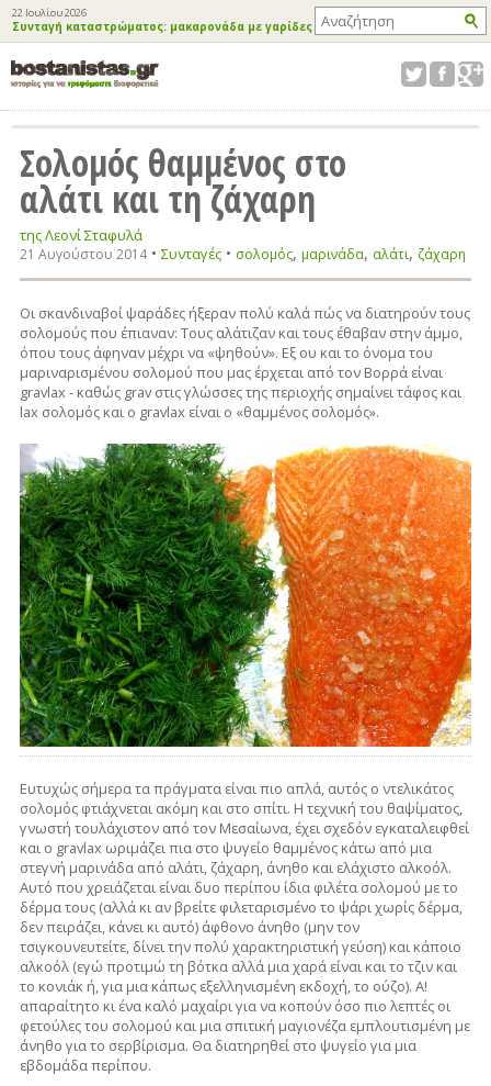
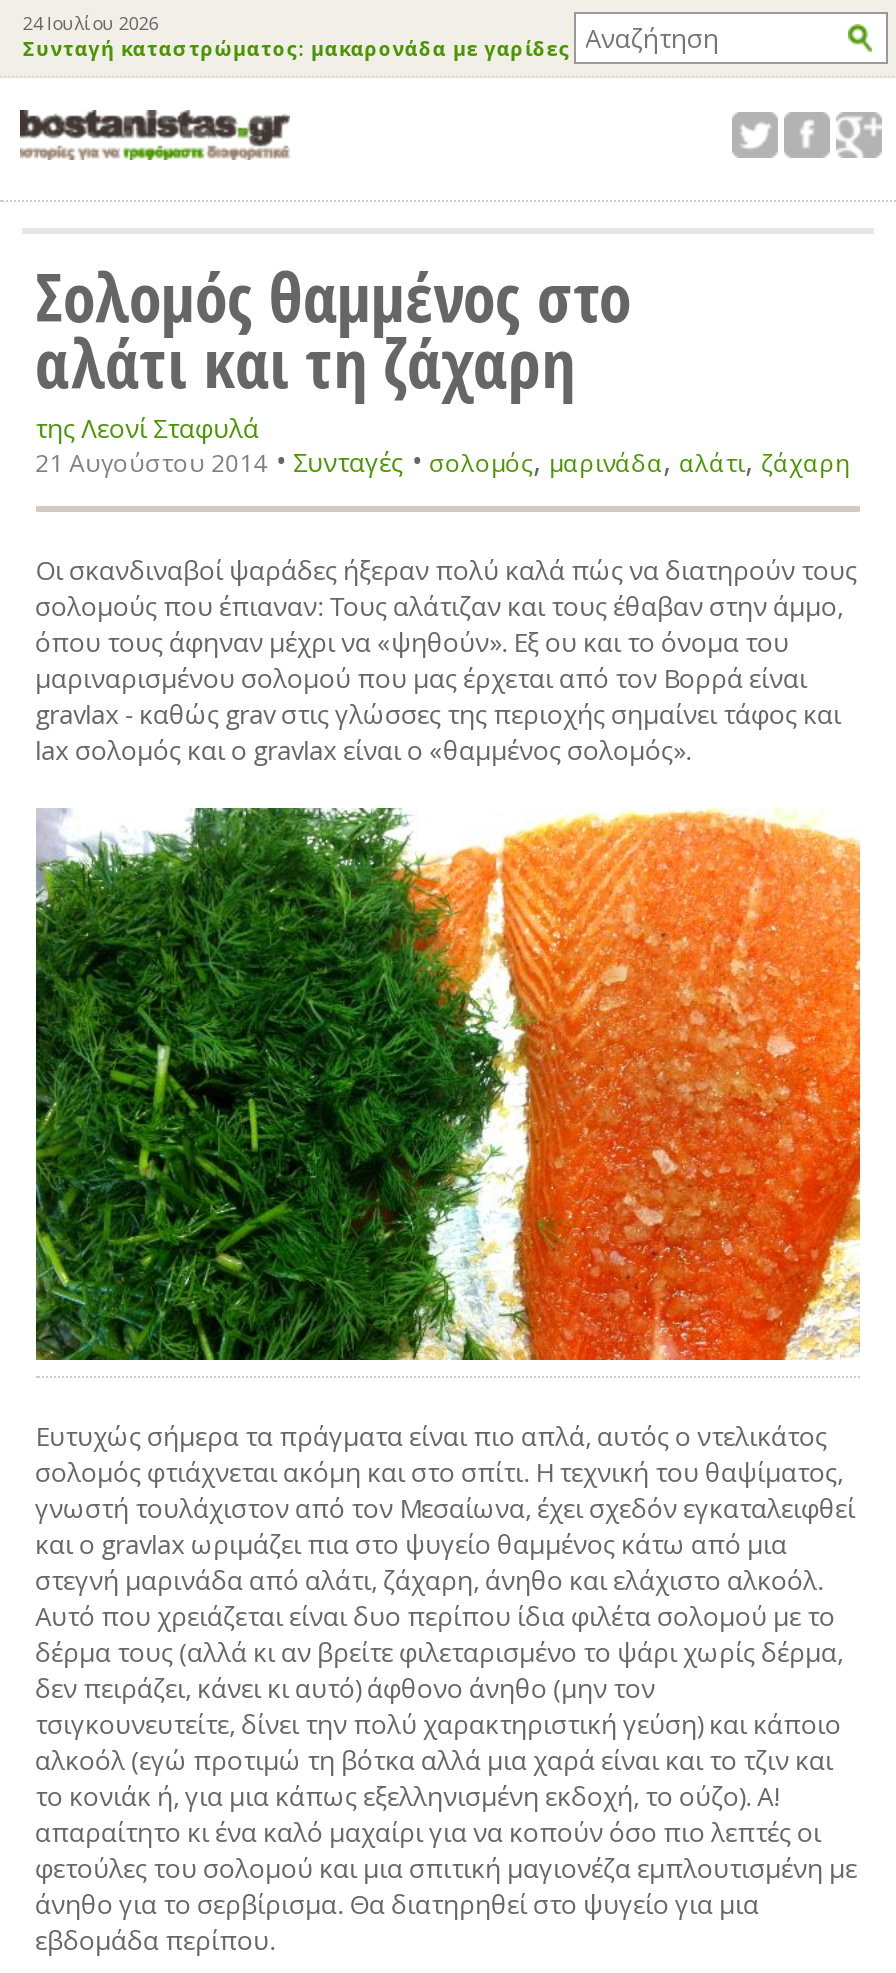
[12,5,87,20] 22 Ιουλίου 2026 -> [22,10,158,36] 24 Ιουλίου 2026

